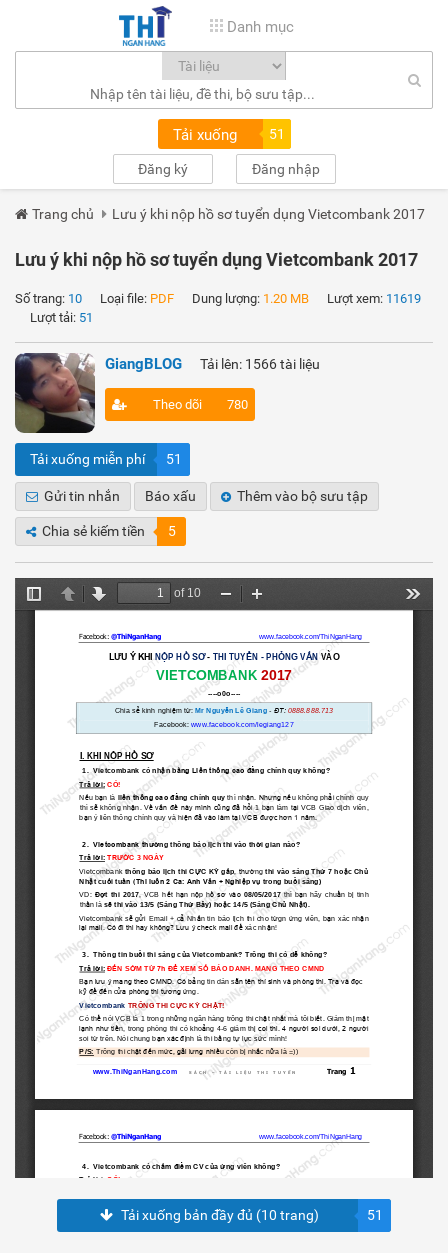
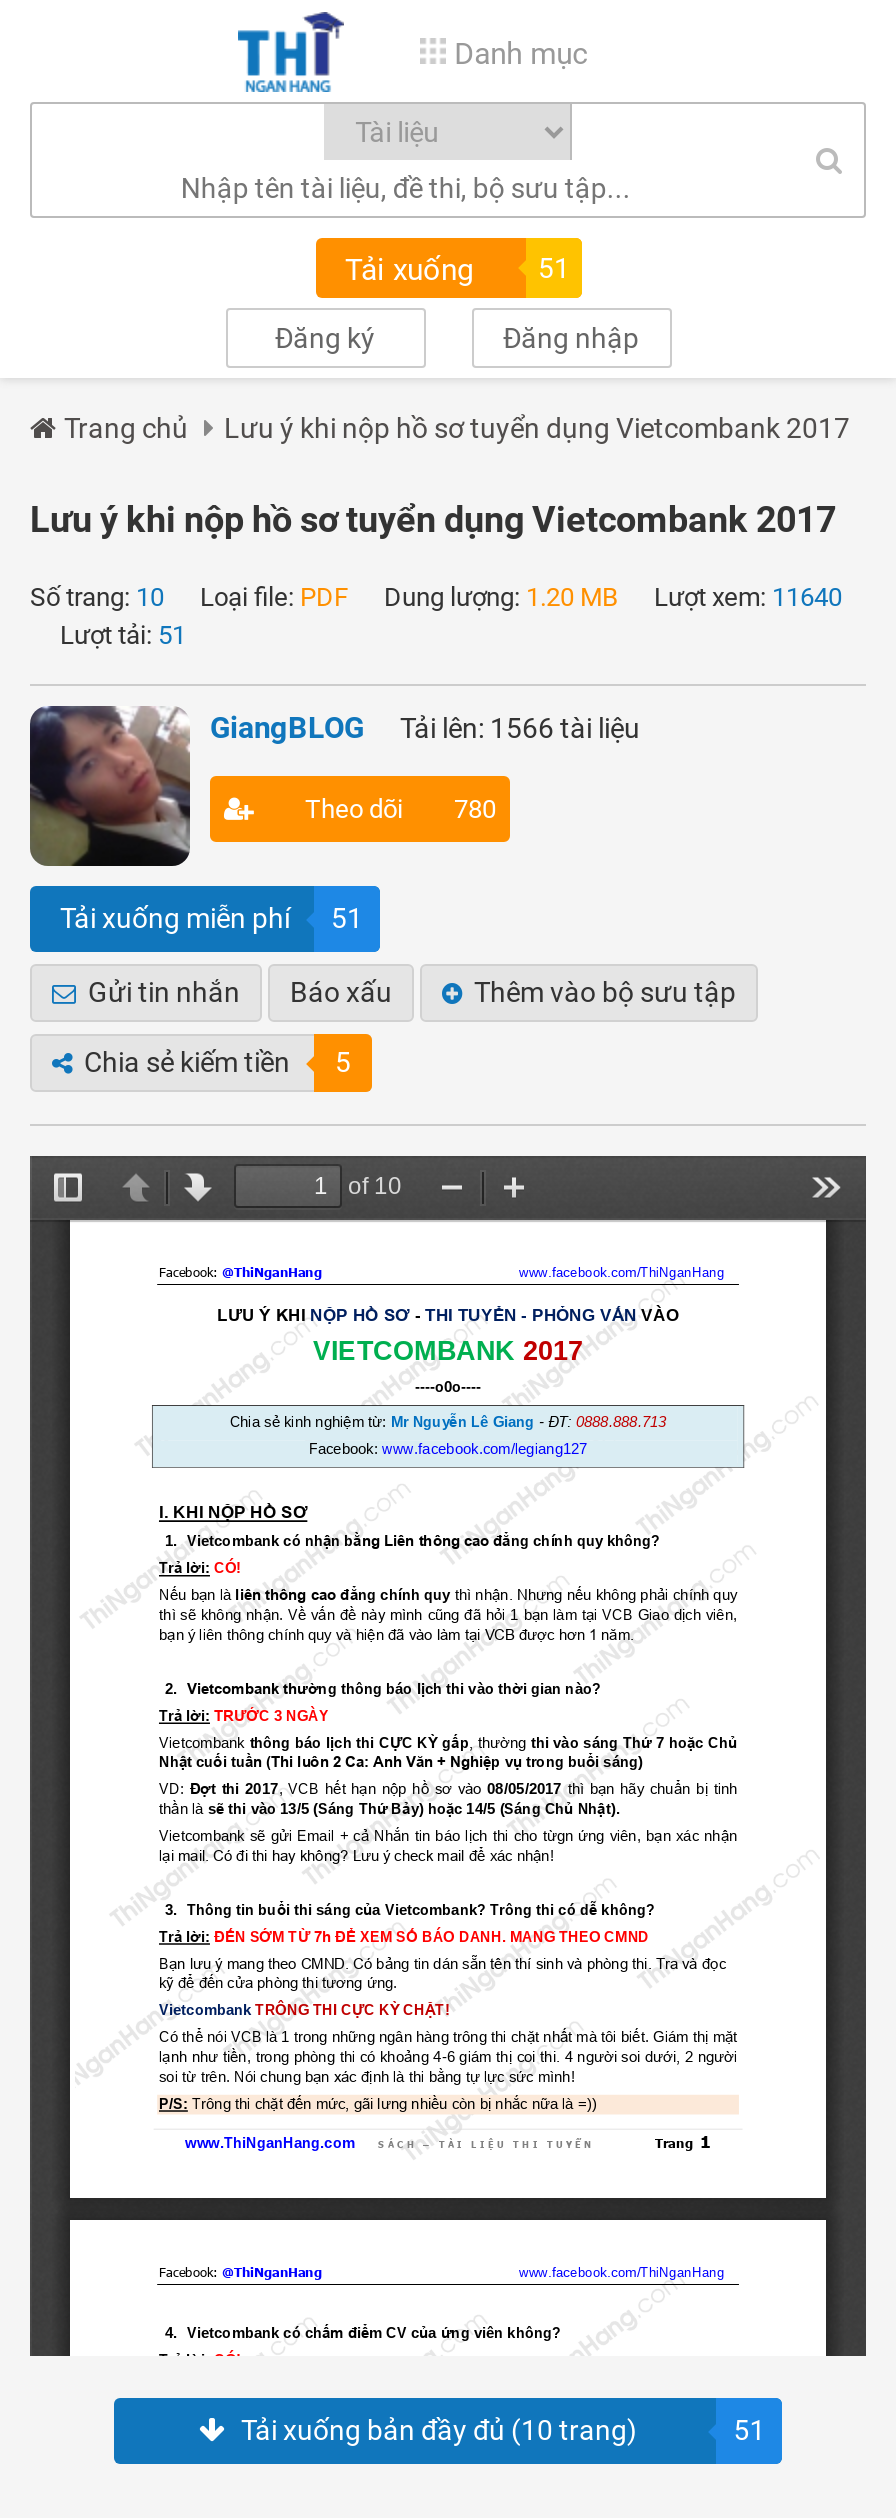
[15,291,421,306] Số trang: 10 Loại file: PDF Dung lượng: 1.20 MB Lượt xem: 11619 -> [30,582,842,612] Số trang: 10 Loại file: PDF Dung lượng: 1.20 MB Lượt xem: 11640

